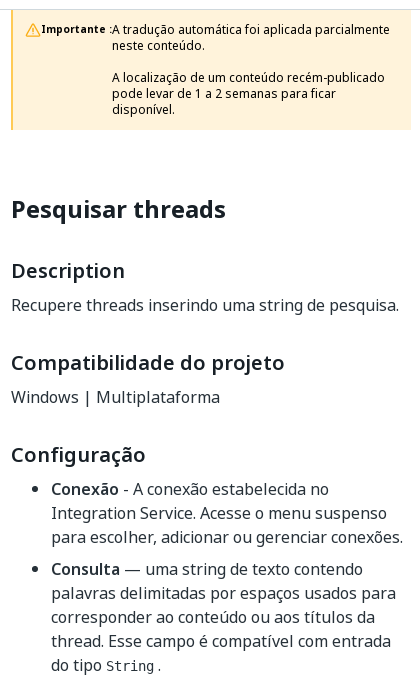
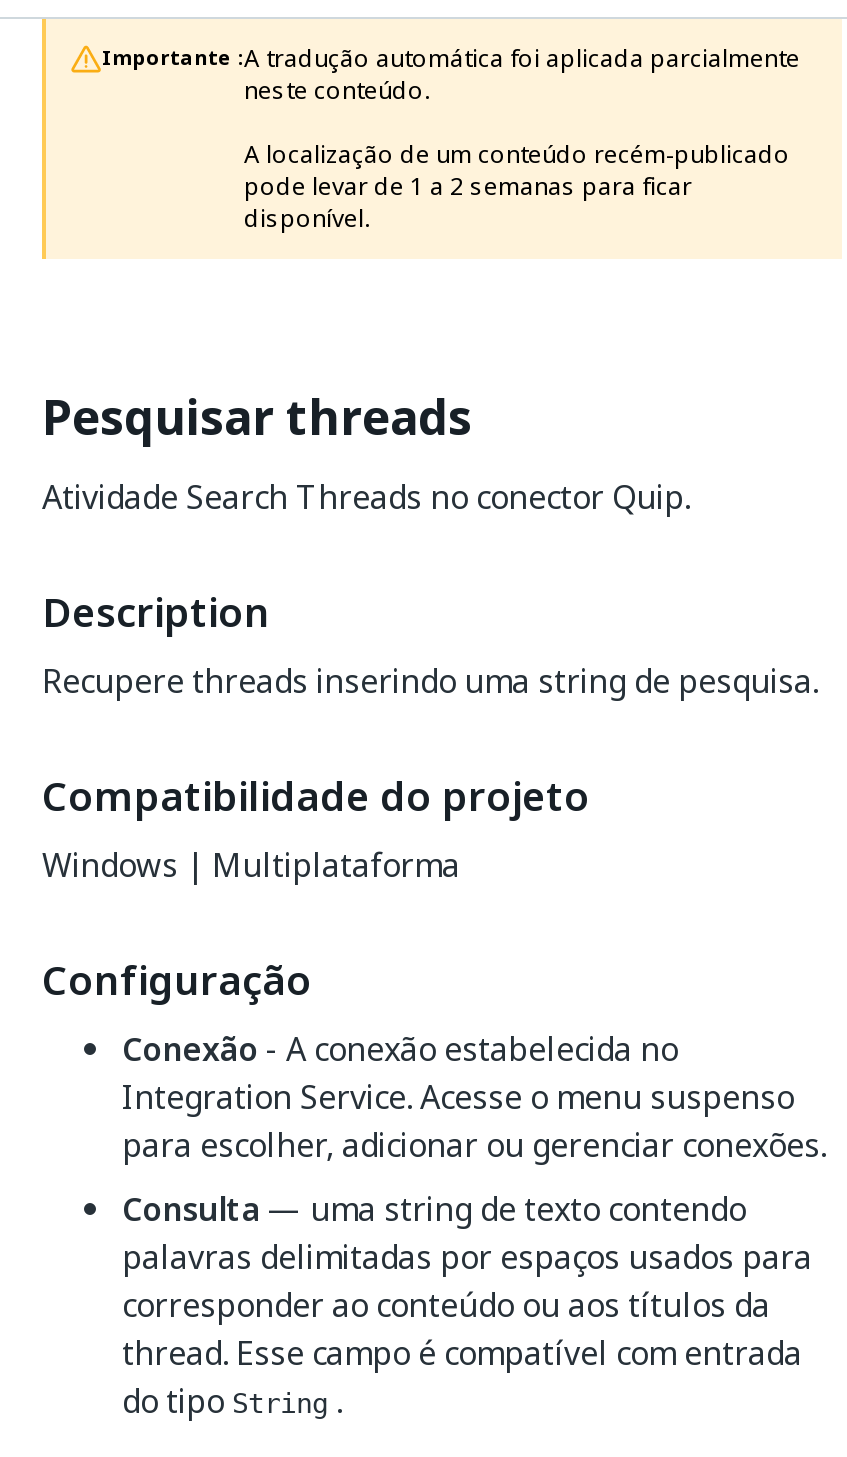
none -> [42,473,690,521] Atividade Search Threads no conector Quip.

